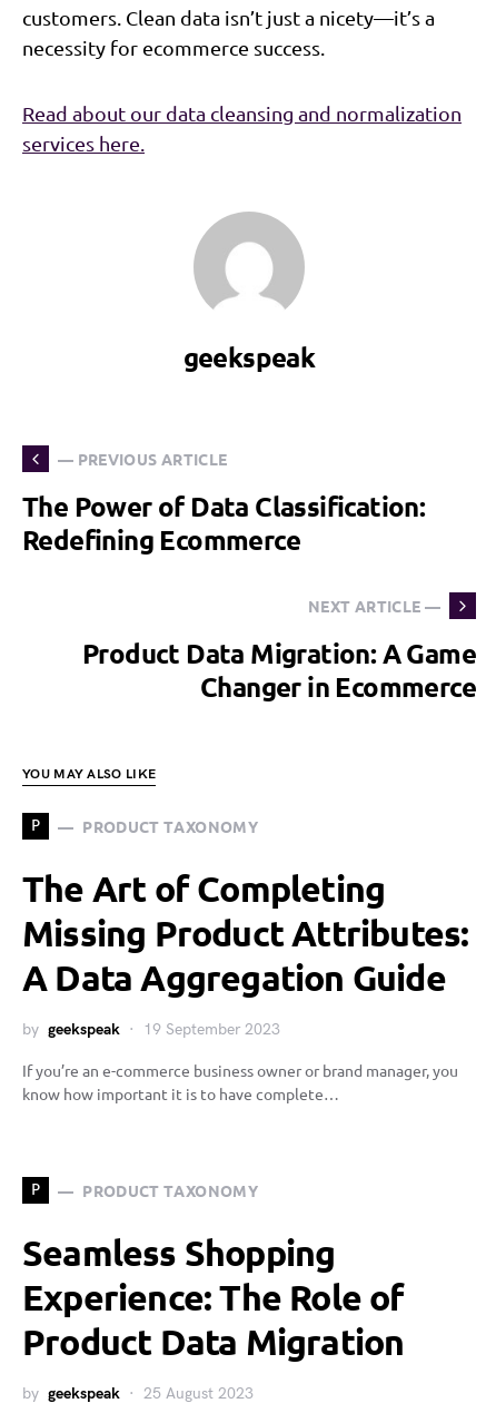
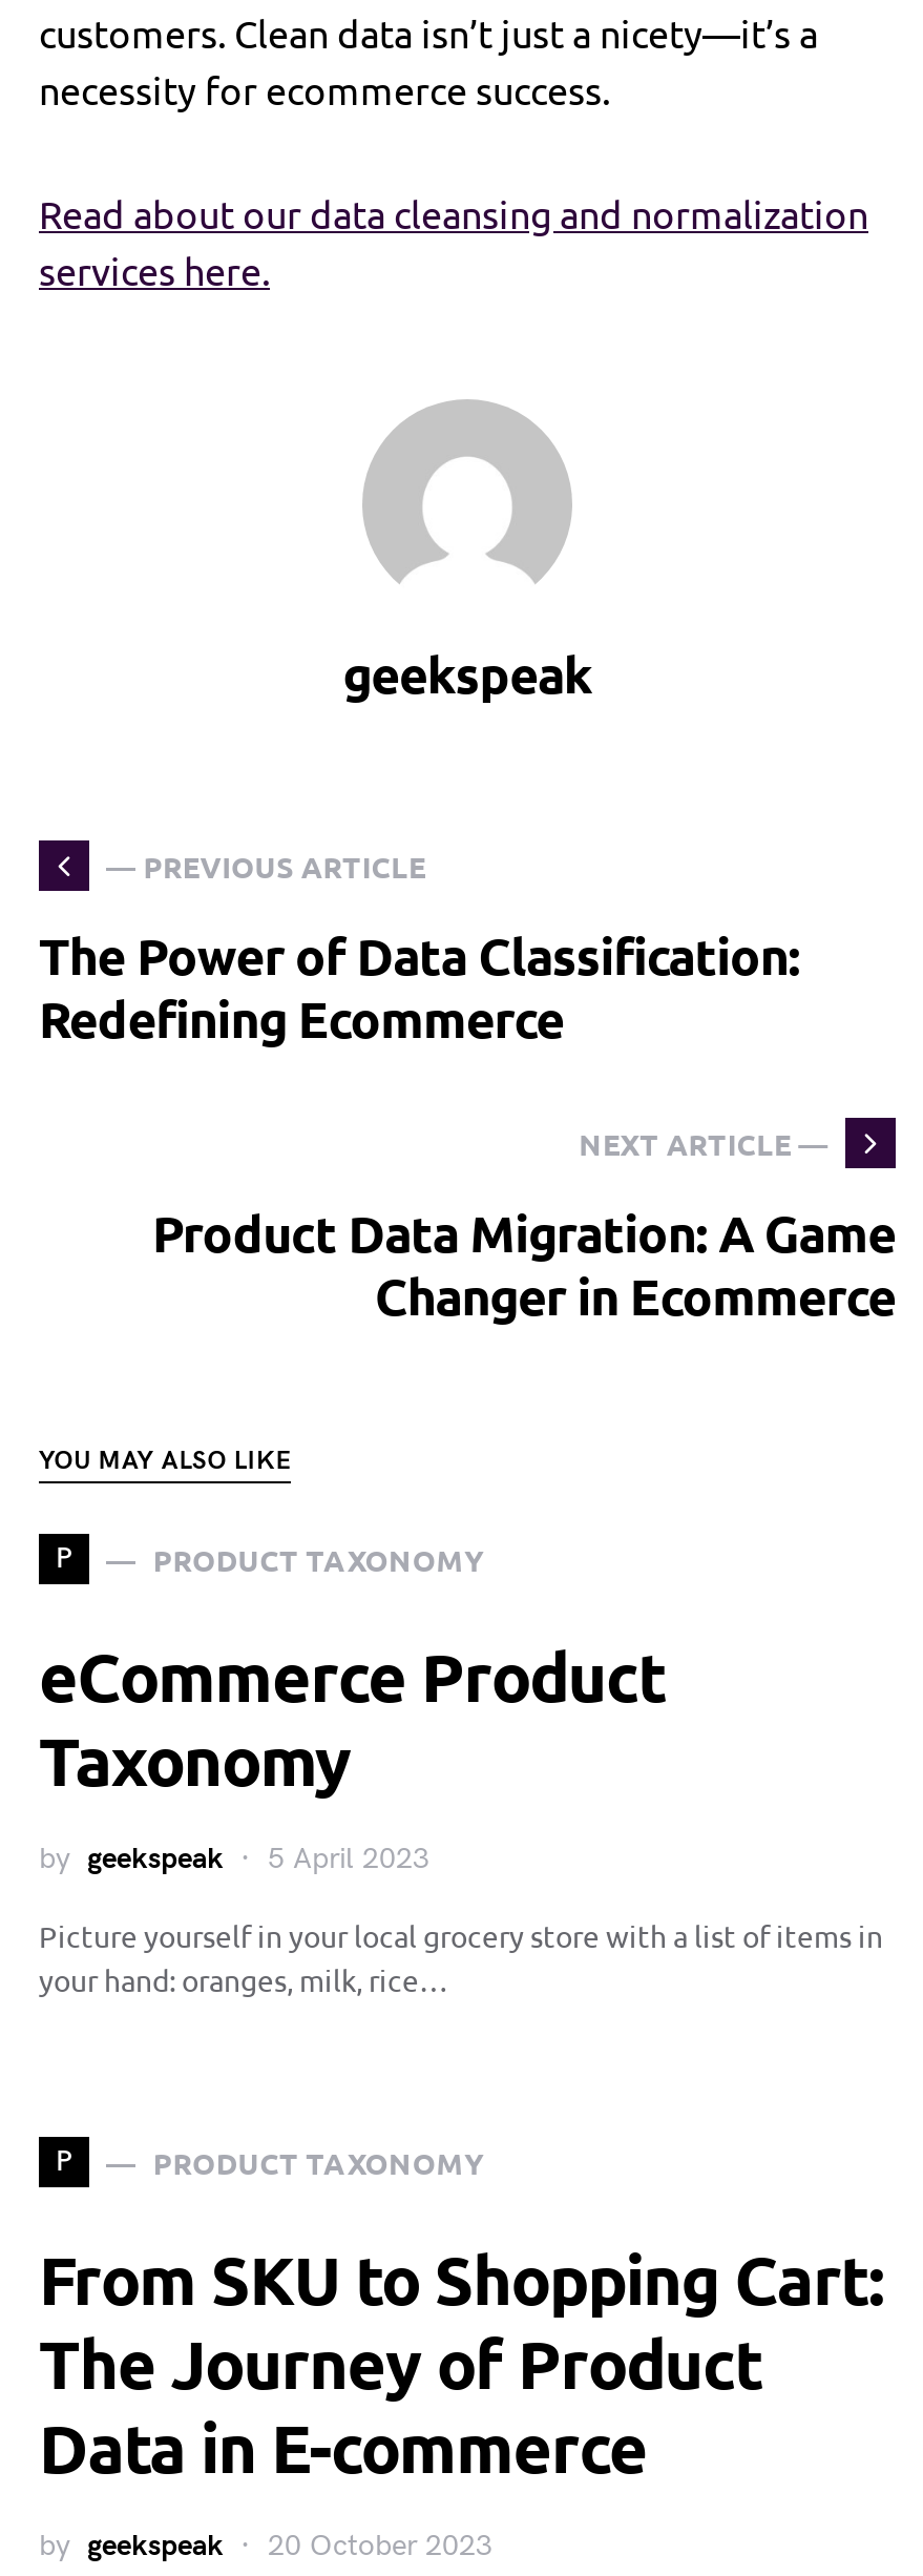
[22,866,469,1000] The Art of Completing | Missing Product Attributes: | A Data Aggregation Guide -> [39,1635,666,1803] eCommerce Product | Taxonomy
[143,1020,280,1039] 19 September 2023 -> [268,1841,429,1876] 5 April 2023
[22,1060,458,1103] If you’re an e-commerce business owner or brand manager, you | know how important it is to have complete… -> [39,1916,883,1998] Picture yourself in your local grocery store with a list of items in | your hand: oranges, milk, rice…
[22,1230,404,1364] Seamless Shopping | Experience: The Role of | Product Data Migration -> [39,2238,884,2490] From SKU to Shopping Cart: | The Journey of Product | Data in E-commerce
[143,1384,254,1403] 25 August 2023 -> [268,2528,492,2563] 20 October 2023

